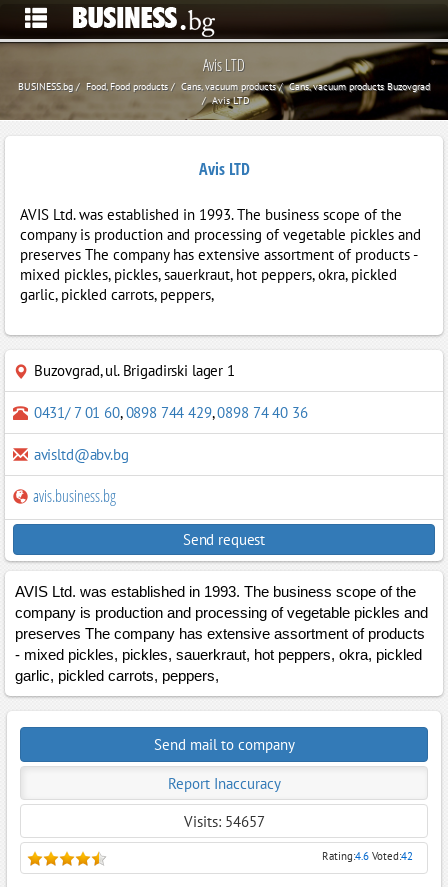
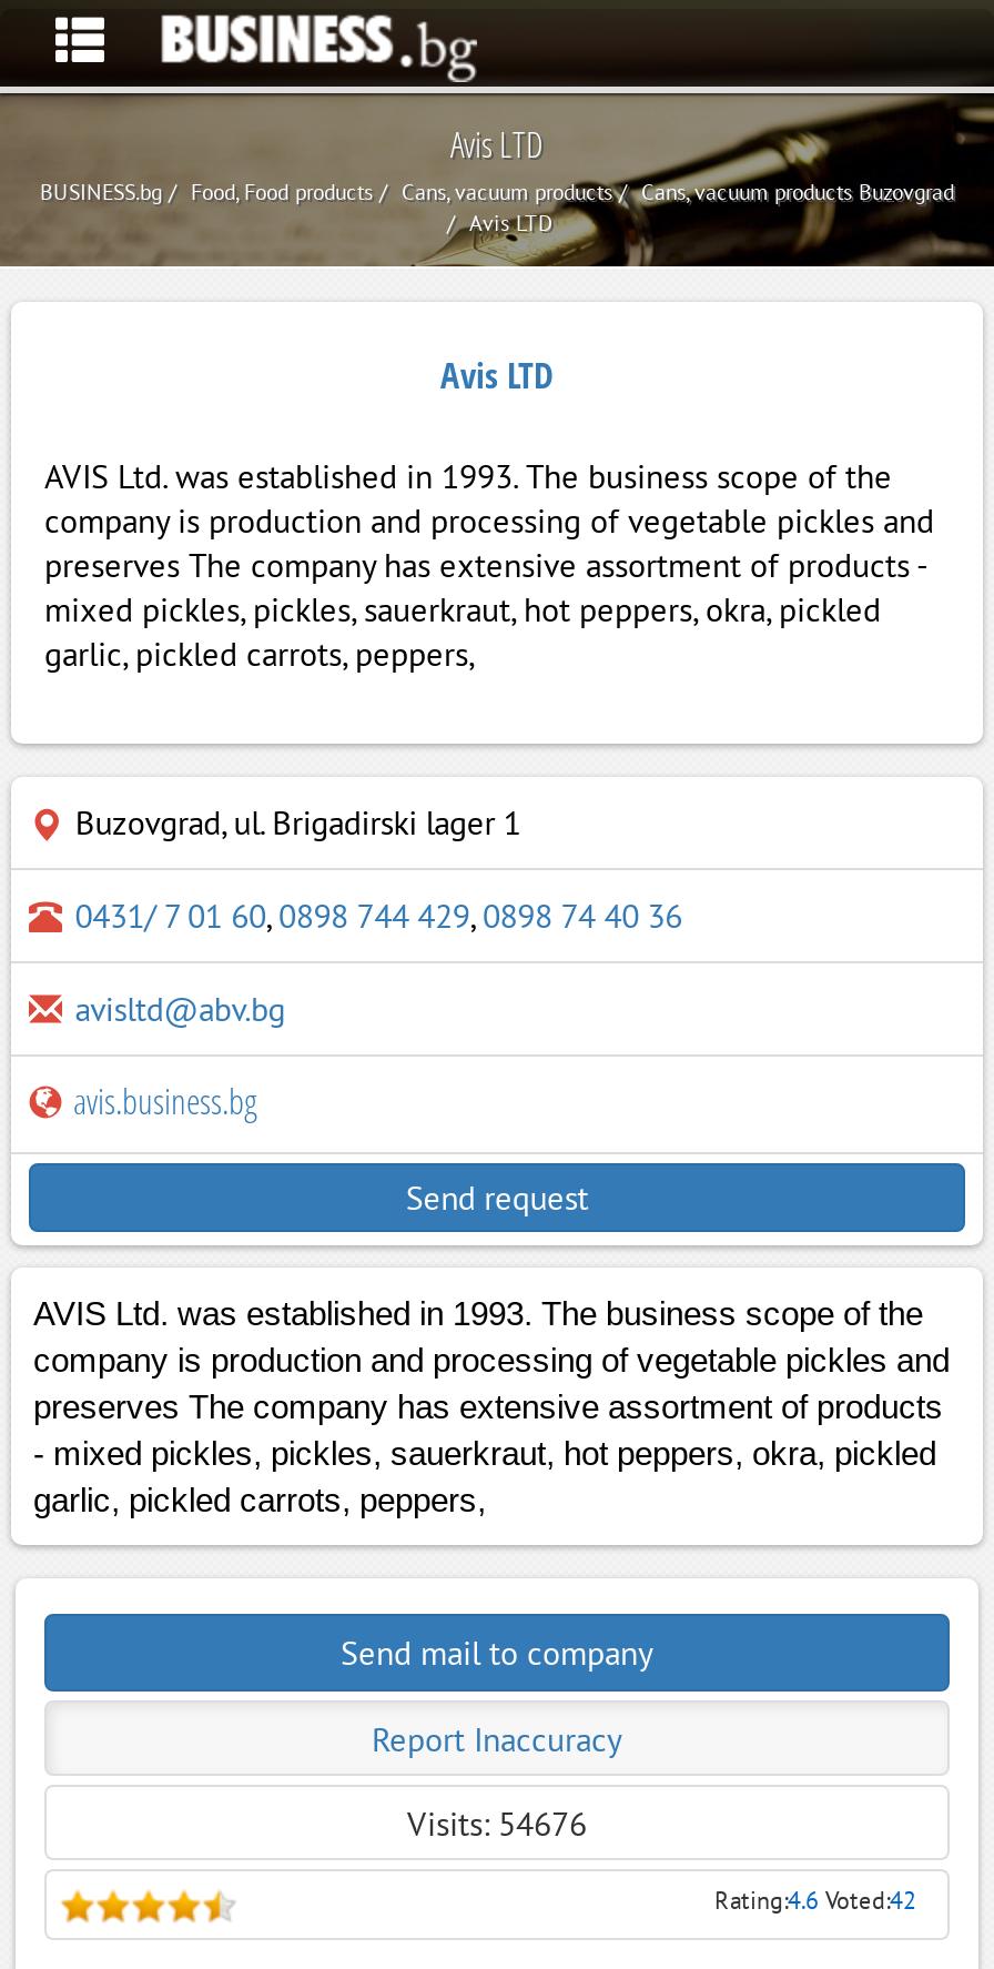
[183,812,264,831] Visits: 54657 -> [407,1803,587,1845] Visits: 54676

